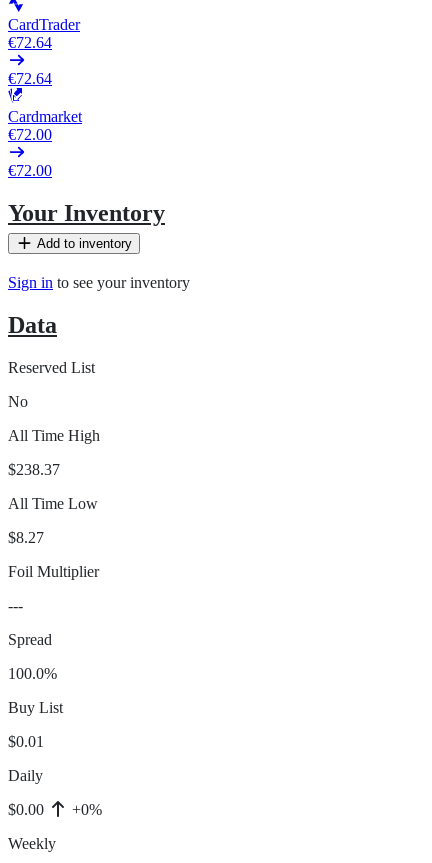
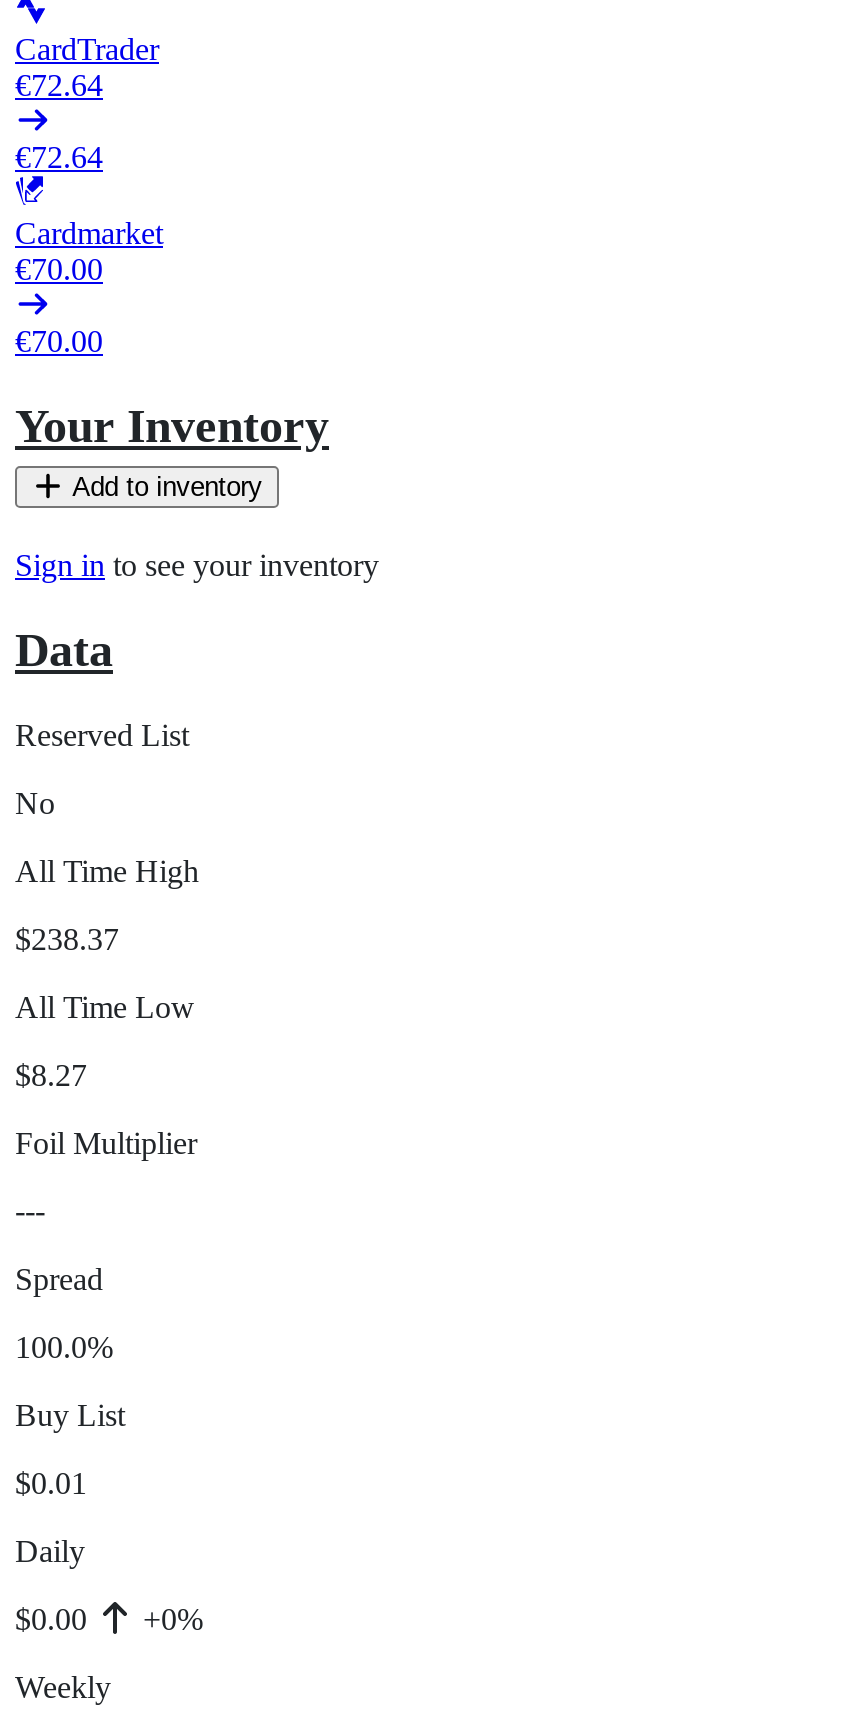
[8,126,52,143] €72.00 -> [15,252,103,286] €70.00
[8,162,52,179] €72.00 -> [15,324,103,358] €70.00

